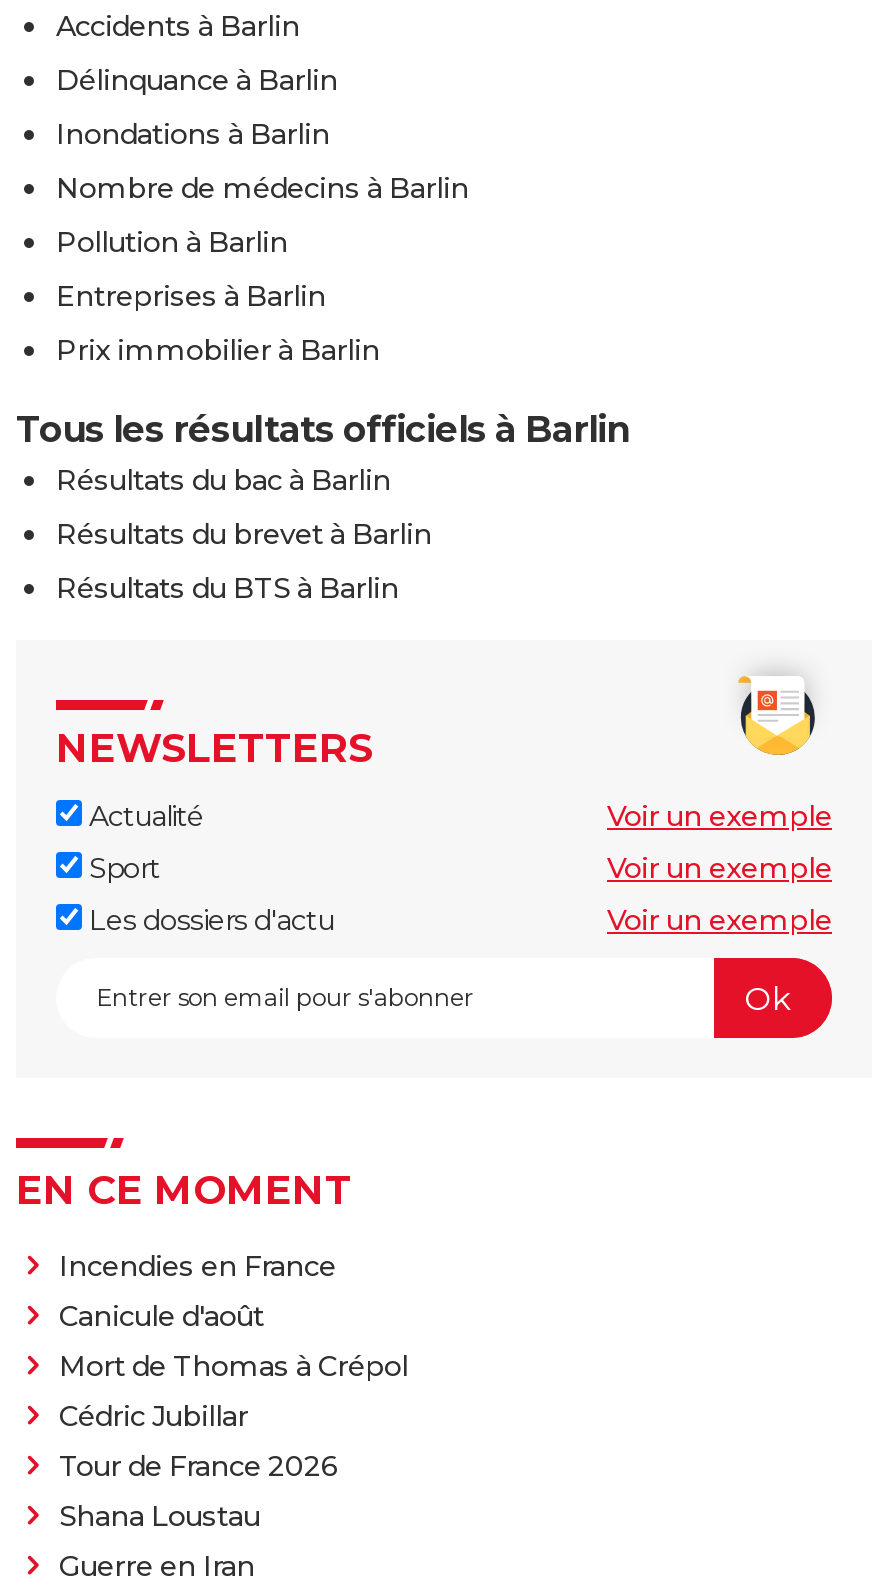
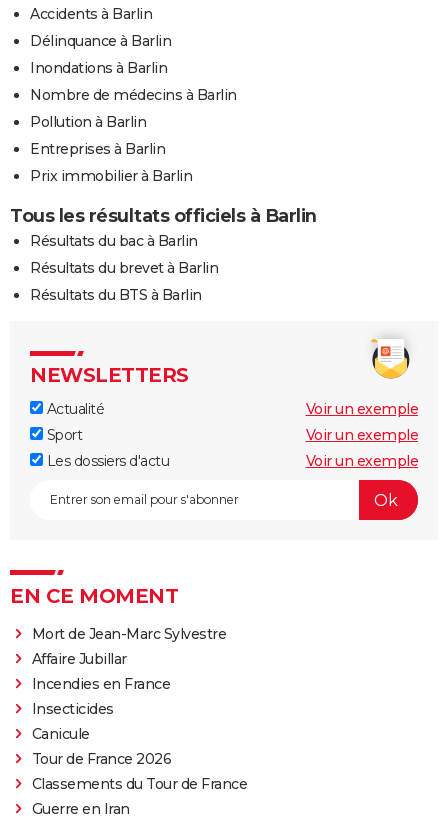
none -> [31,625,226,668] Mort de Jean-Marc Sylvestre | Affaire Jubillar
moved [59,1248,336,1284] -> [31,675,170,693]: Incendies en France
[59,1298,408,1434] Canicule d'août | Mort de Thomas à Crépol | Cédric Jubillar -> [31,700,113,743] Insecticides | Canicule
[59,1498,260,1534] Shana Loustau -> [31,775,247,793] Classements du Tour de France

